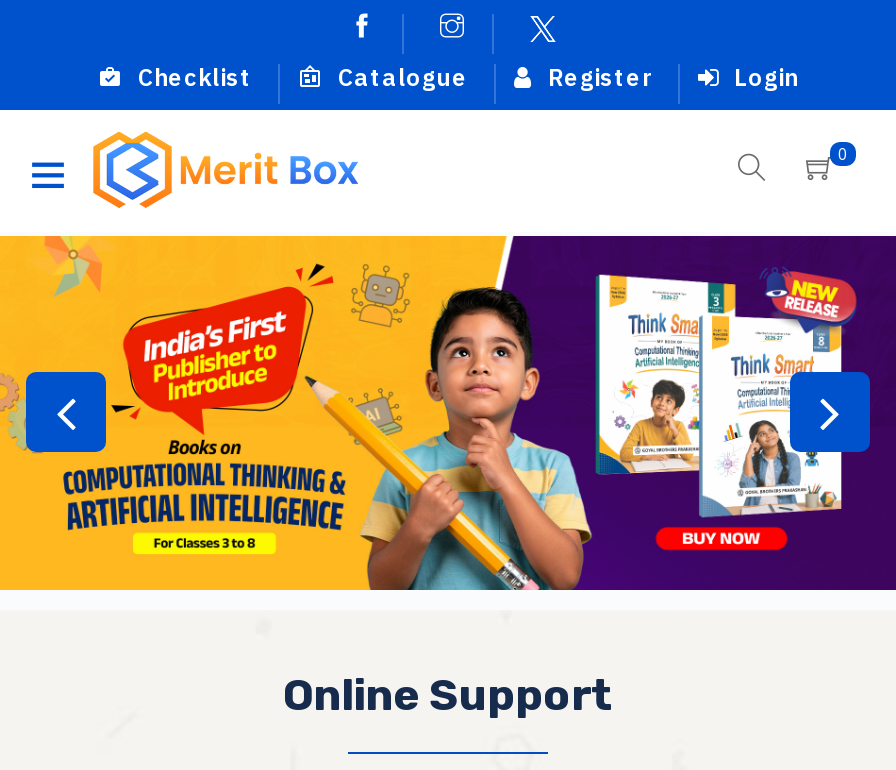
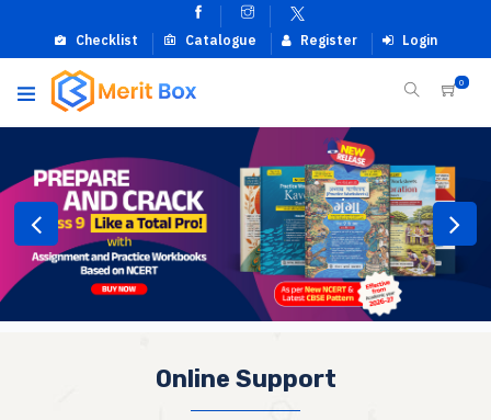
[6,234,890,592] [image] -> [3,126,488,322] [image]

